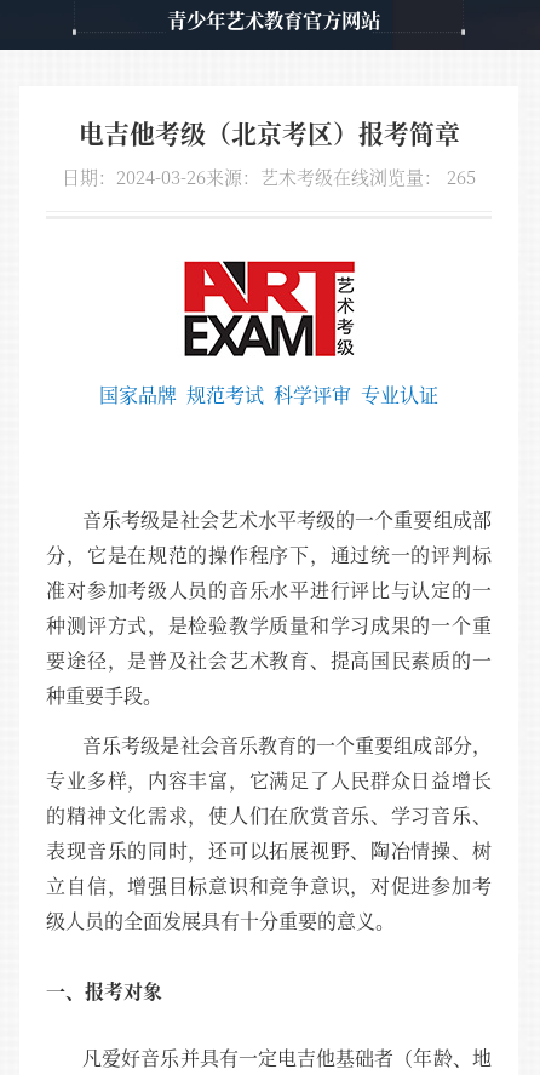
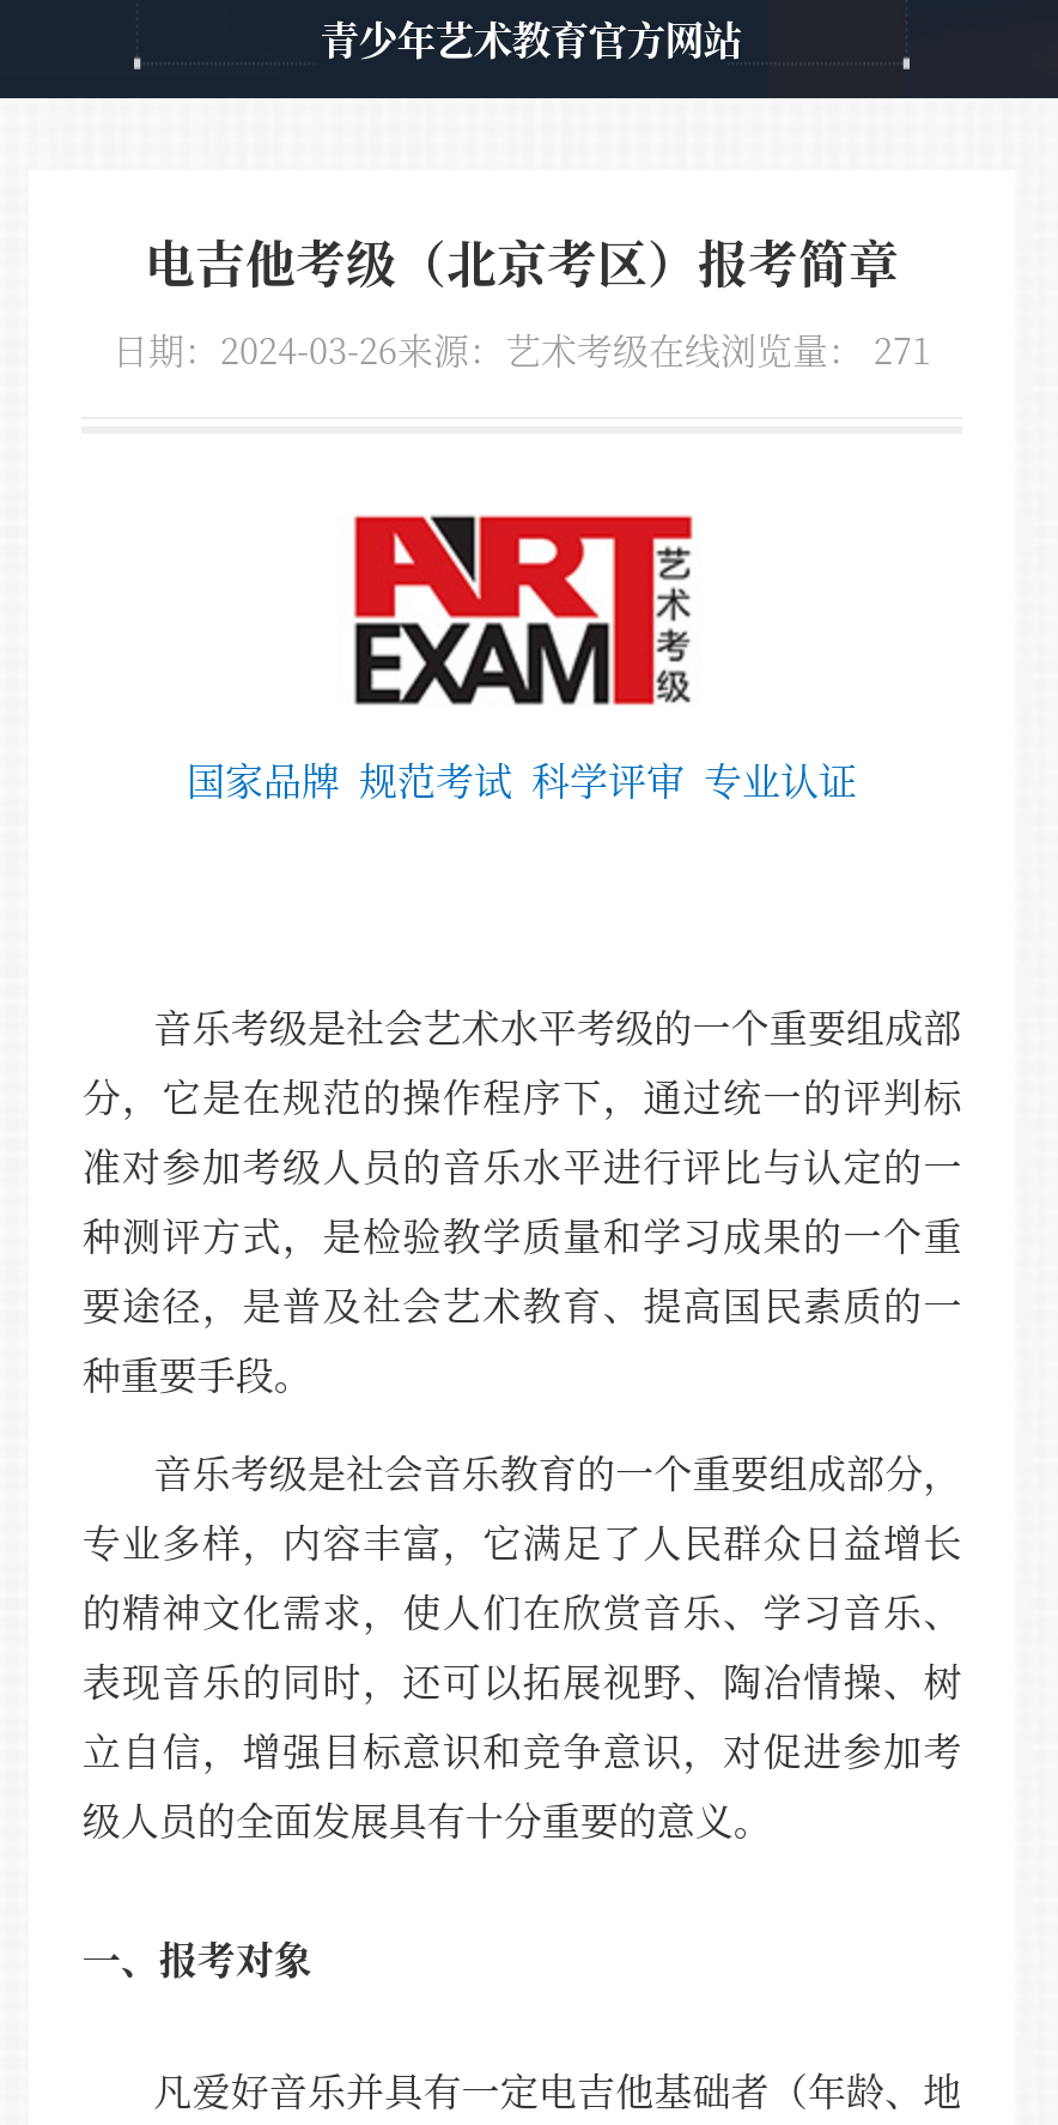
[62,163,476,189] 日期：2024-03-26来源：艺术考级在线浏览量：265 -> [113,323,931,373] 日期：2024-03-26来源：艺术考级在线浏览量：271

